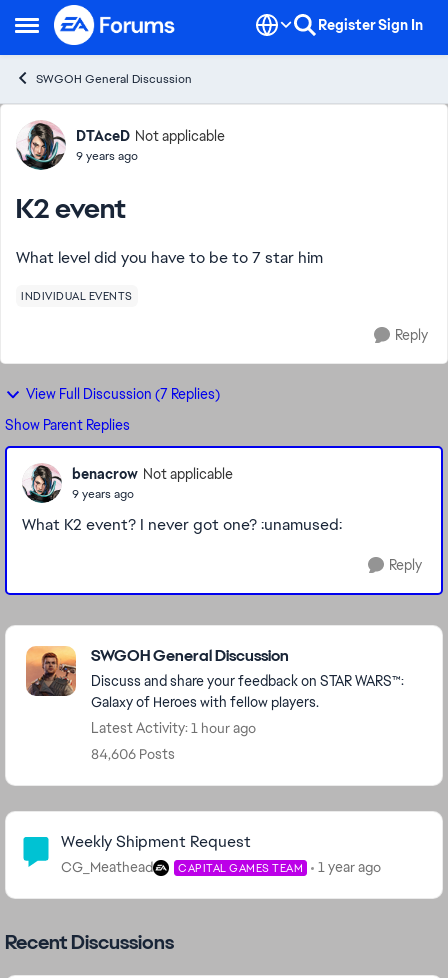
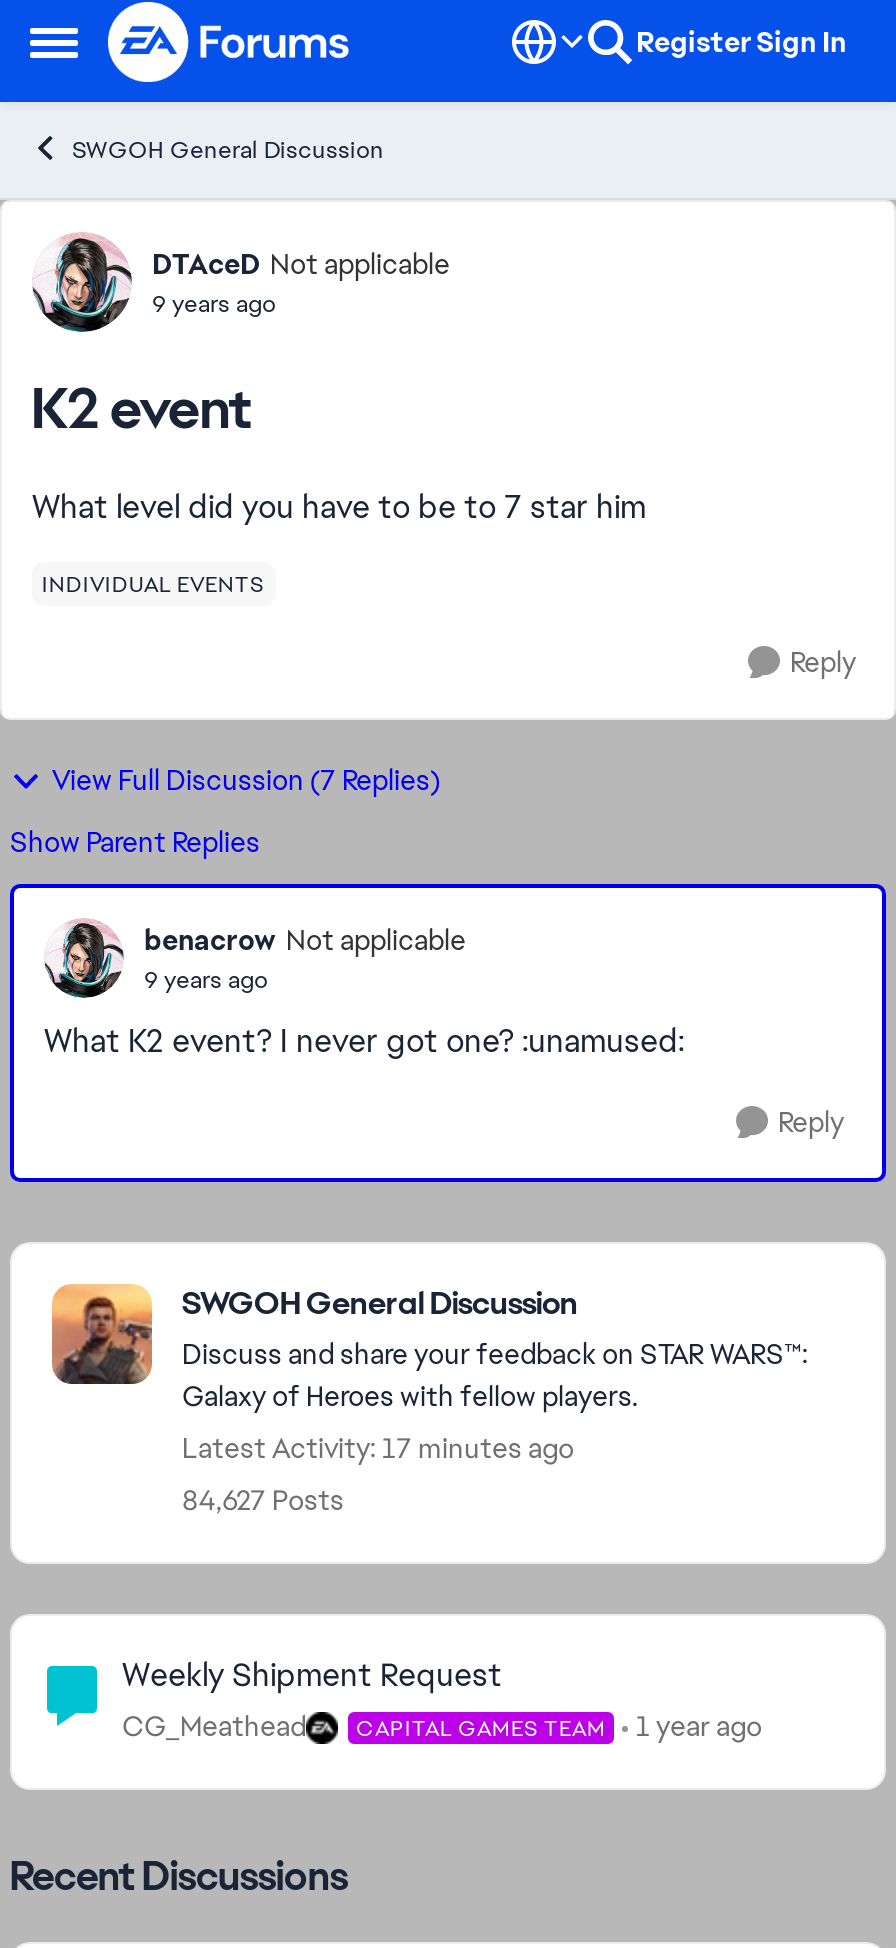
[91,719,256,737] Latest Activity: 1 hour ago -> [182,1430,574,1466] Latest Activity: 17 minutes ago
[91,745,175,763] 84,606 Posts -> [182,1482,344,1518] 84,627 Posts

